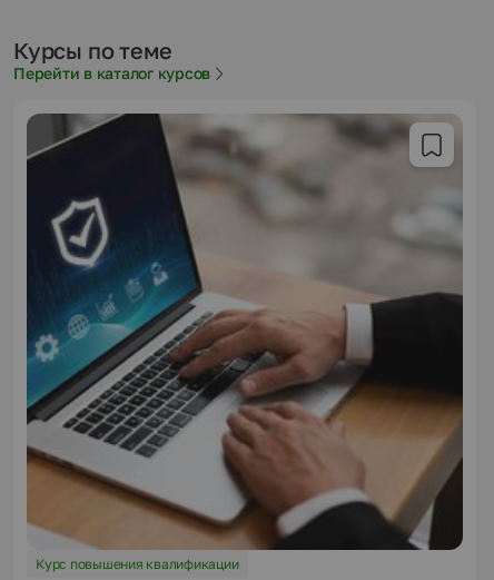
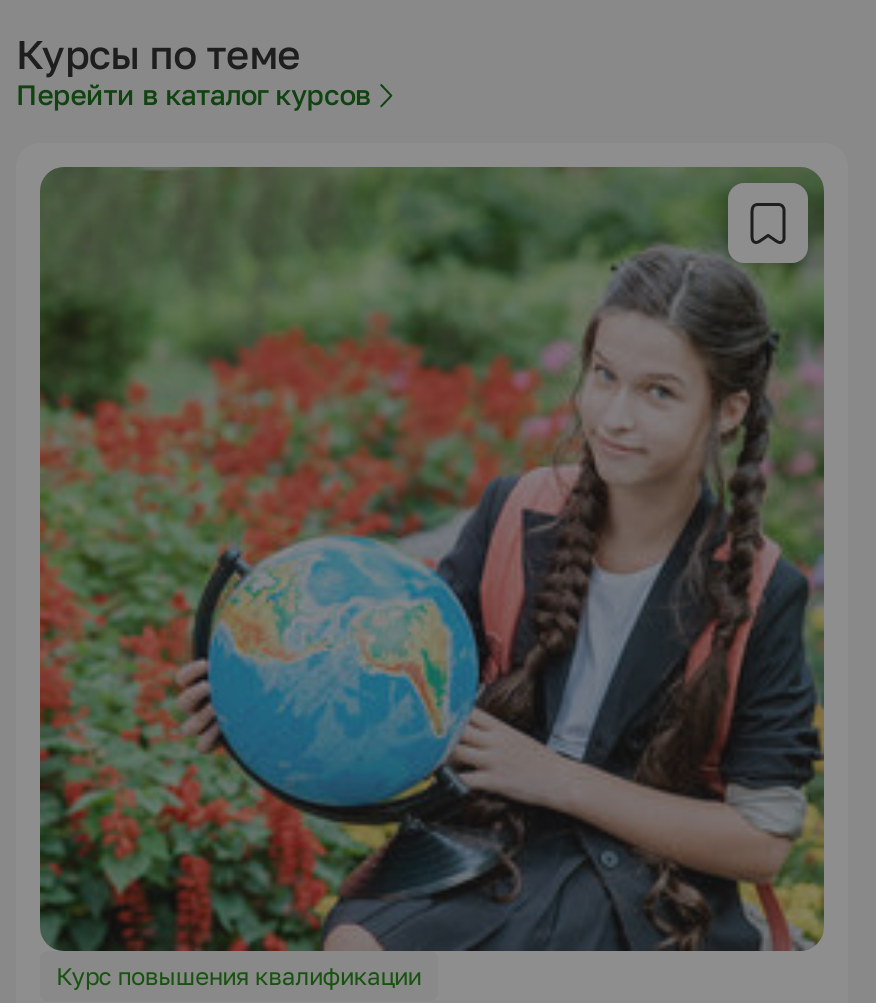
[26,112,464,551] [image] -> [38,165,826,953] [image]

